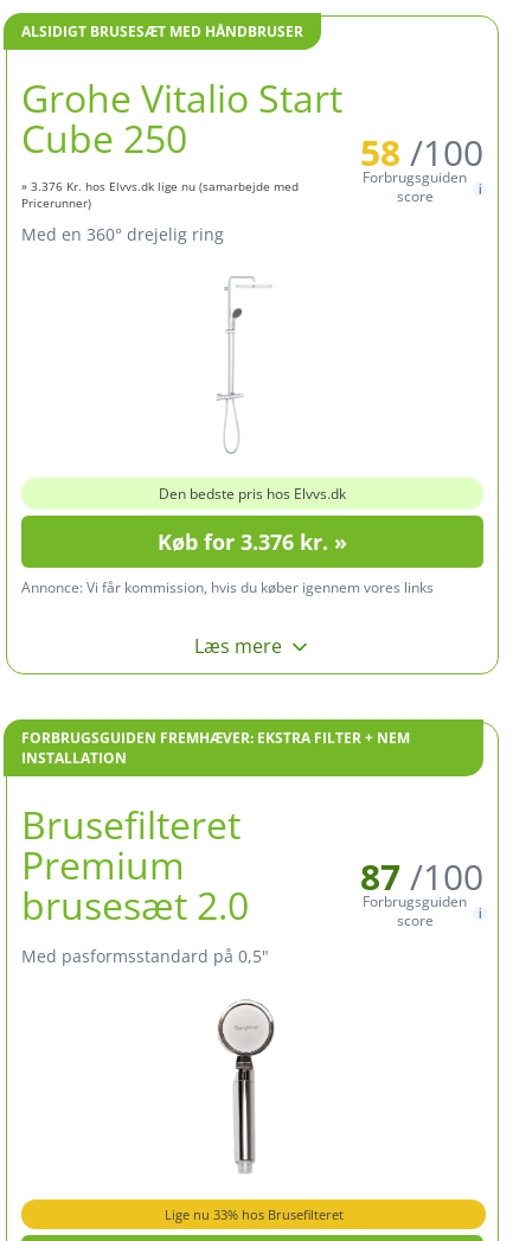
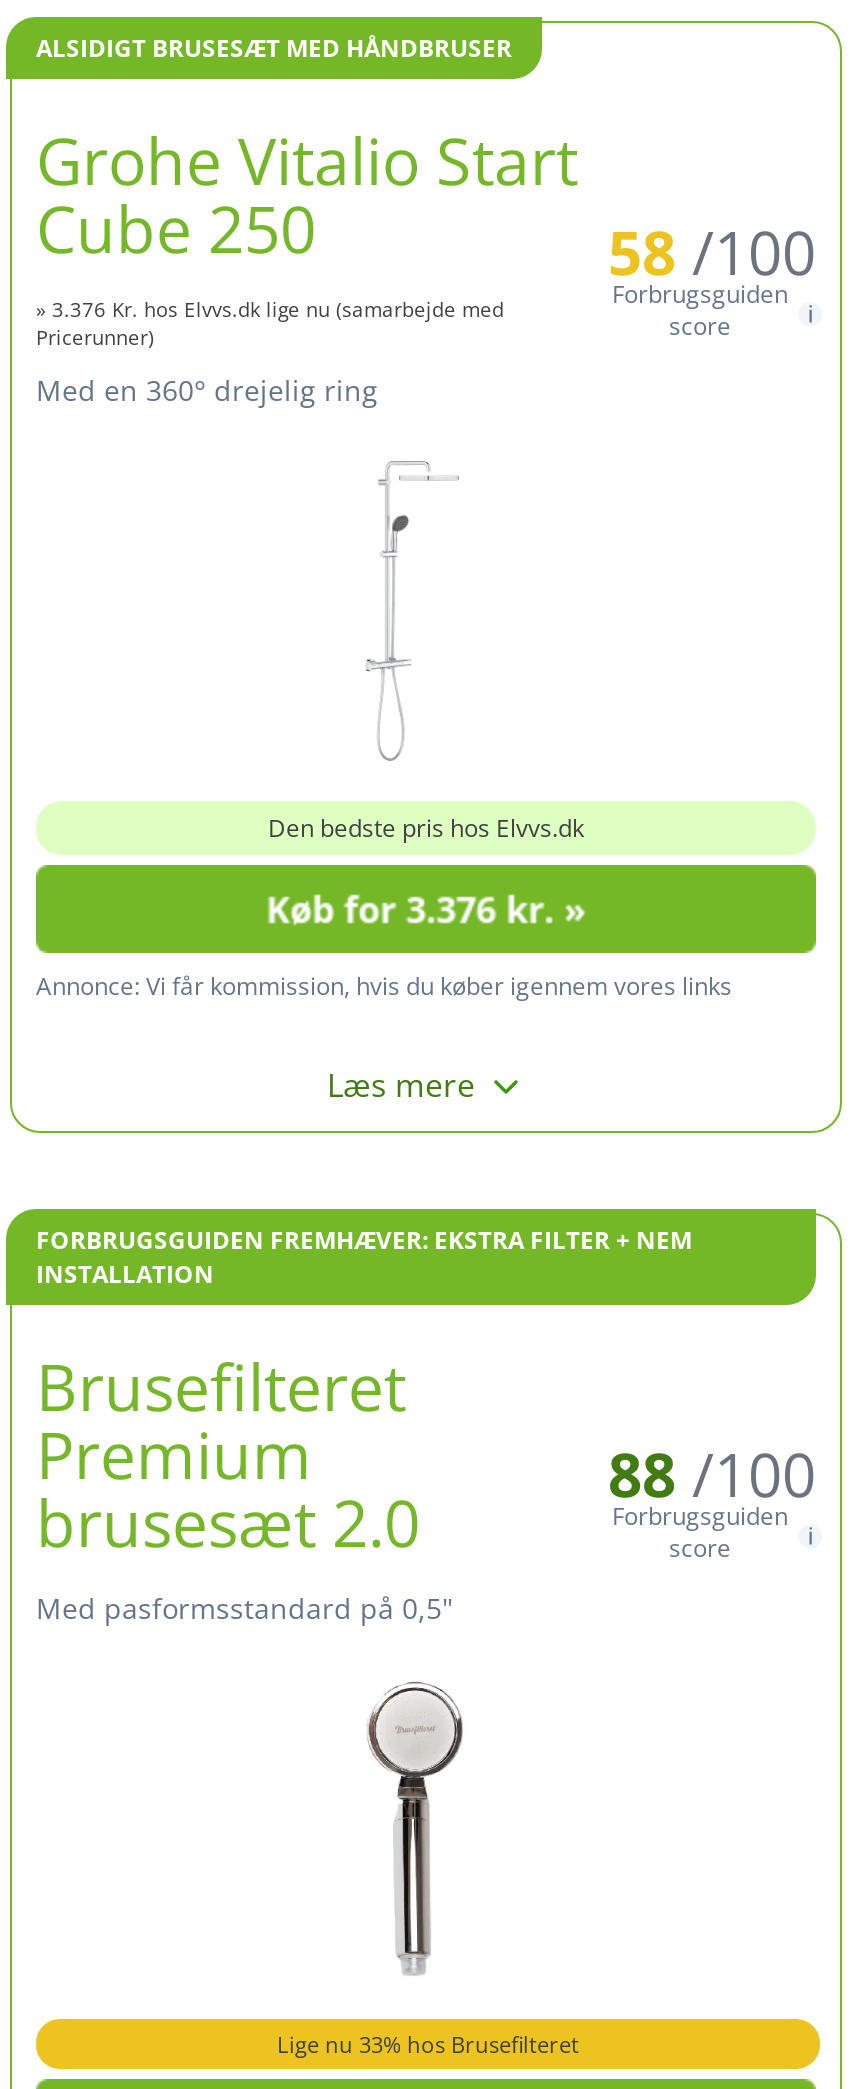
[360,852,483,900] 87 /100 -> [608,1432,816,1514] 88 /100

